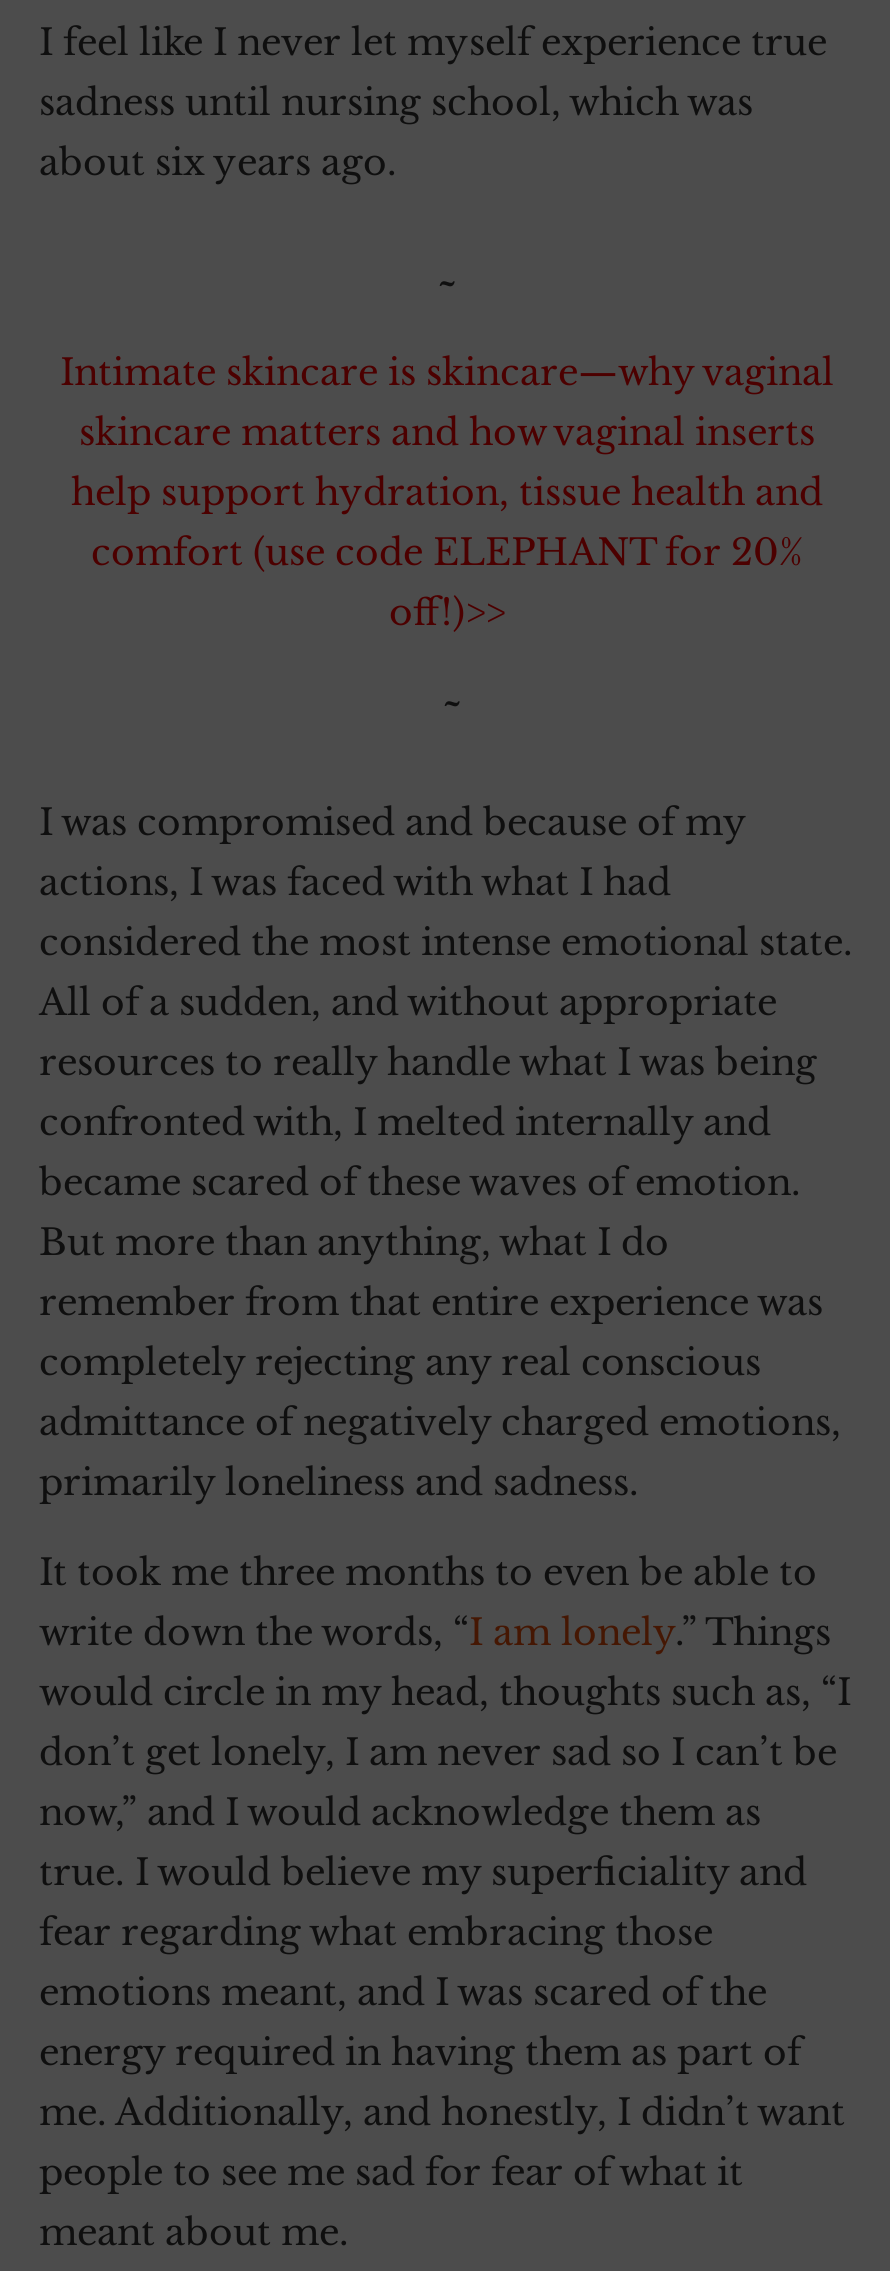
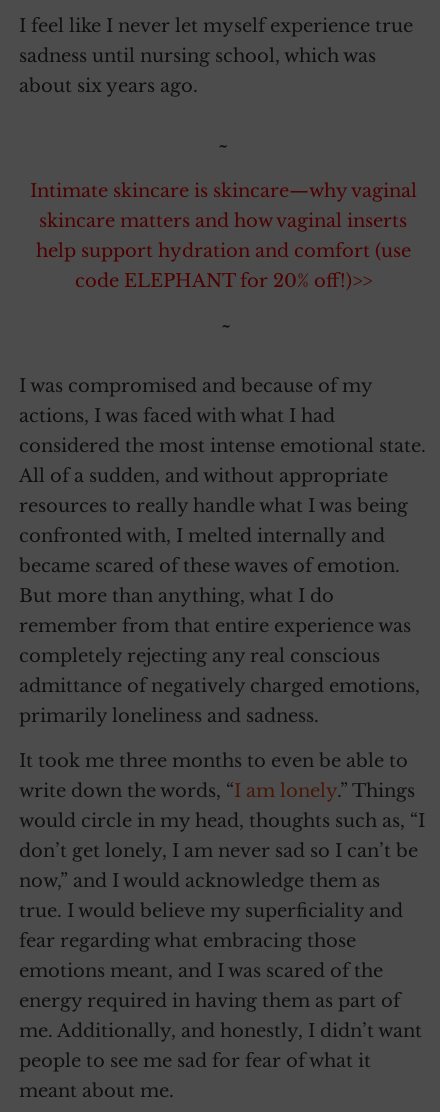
[71,471,823,635] help support hydration, tissue health and | comfort (use code ELEPHANT for 20% | off!)>> -> [35,240,410,292] help support hydration and comfort (use | code ELEPHANT for 20% off!)>>

